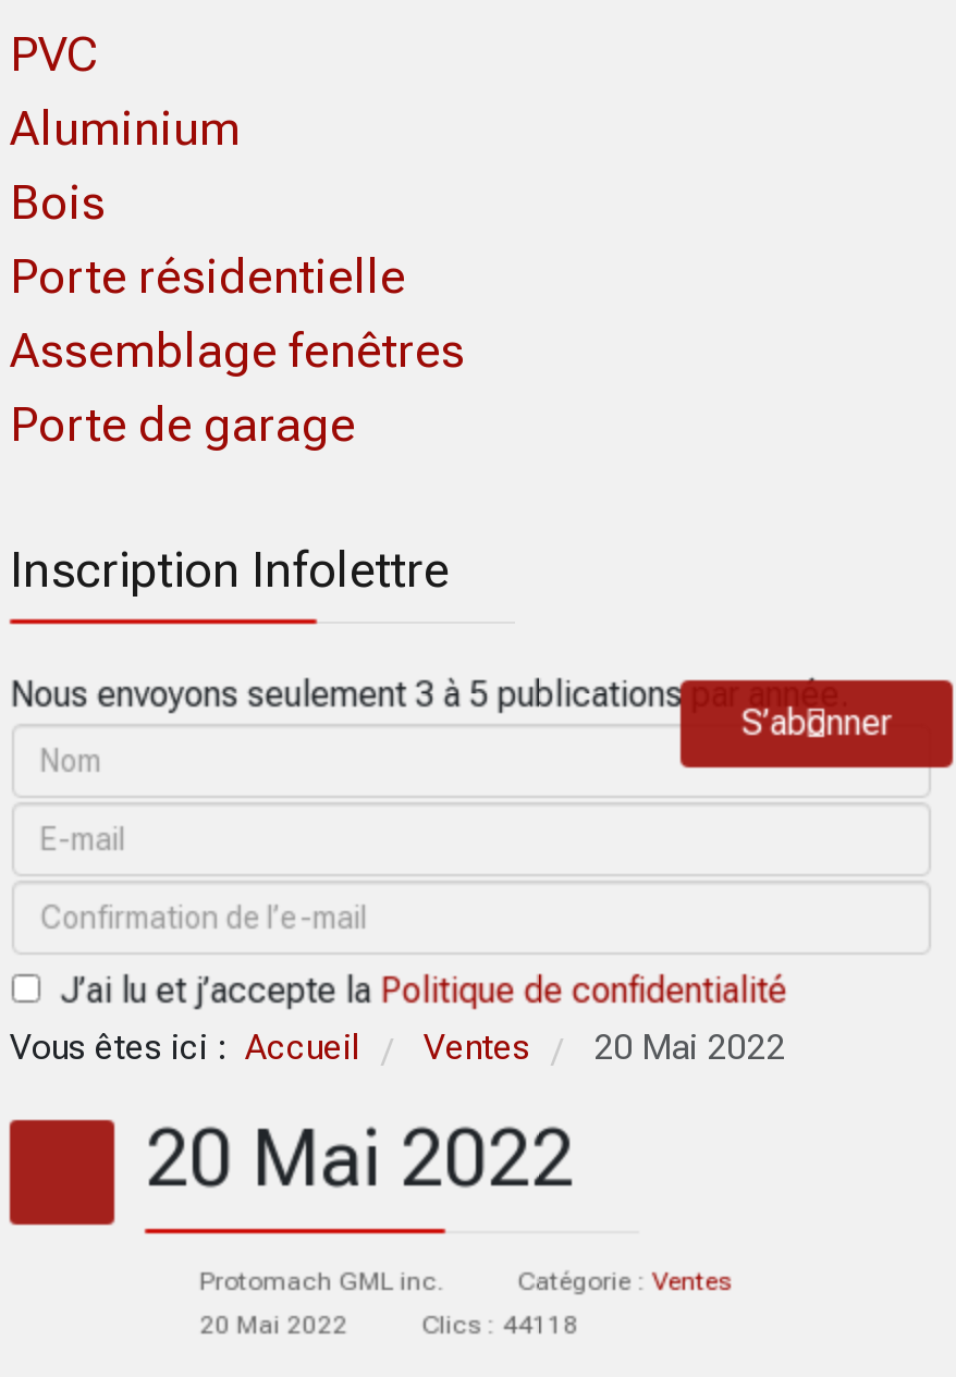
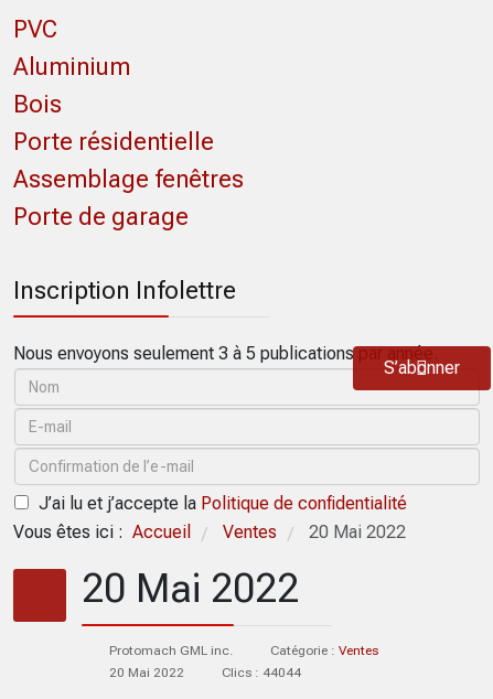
[421,1309,578,1339] Clics : 44118 -> [222,664,301,680] Clics : 44044

